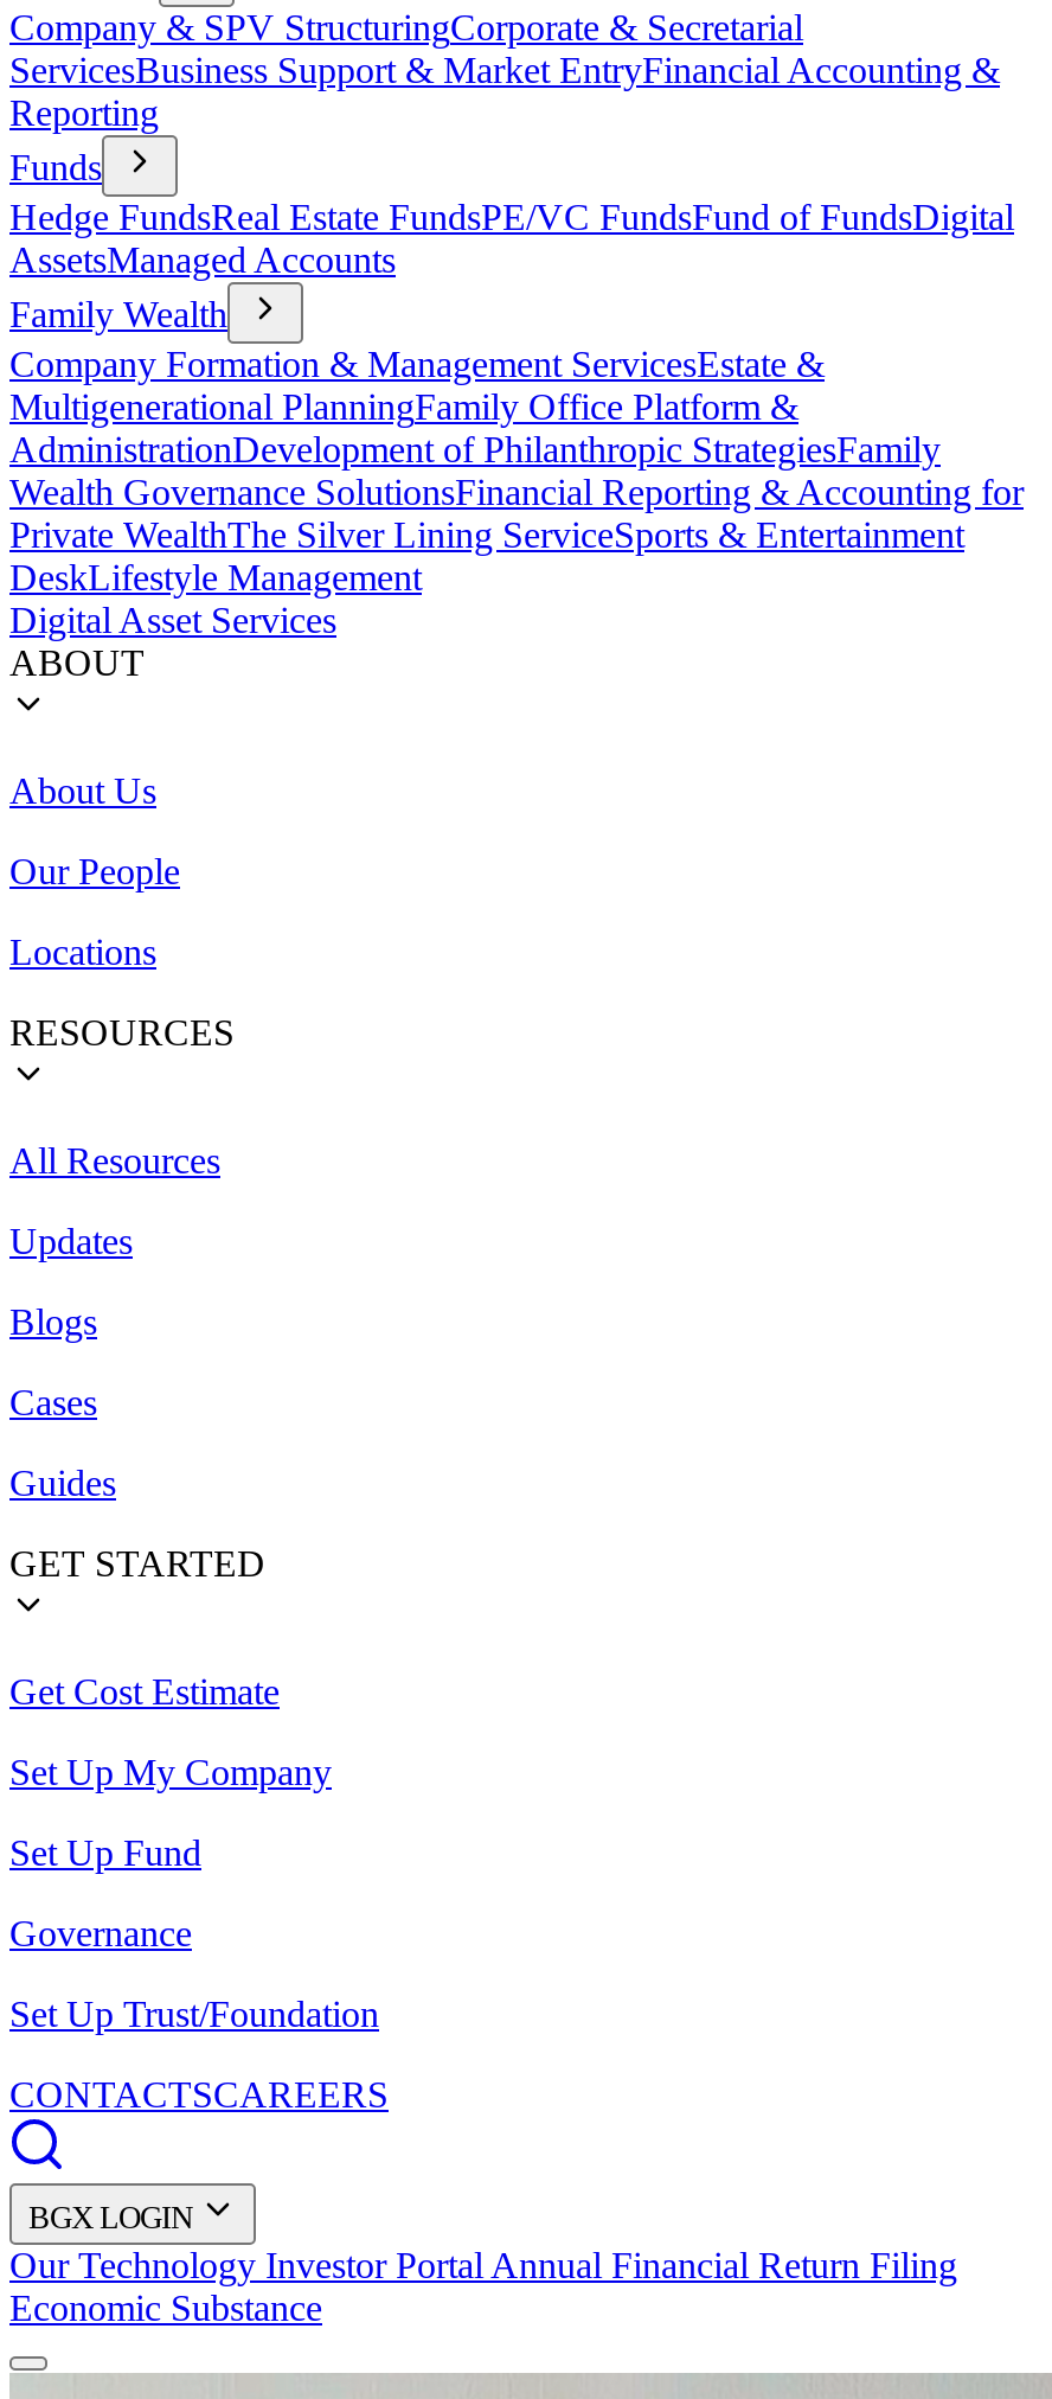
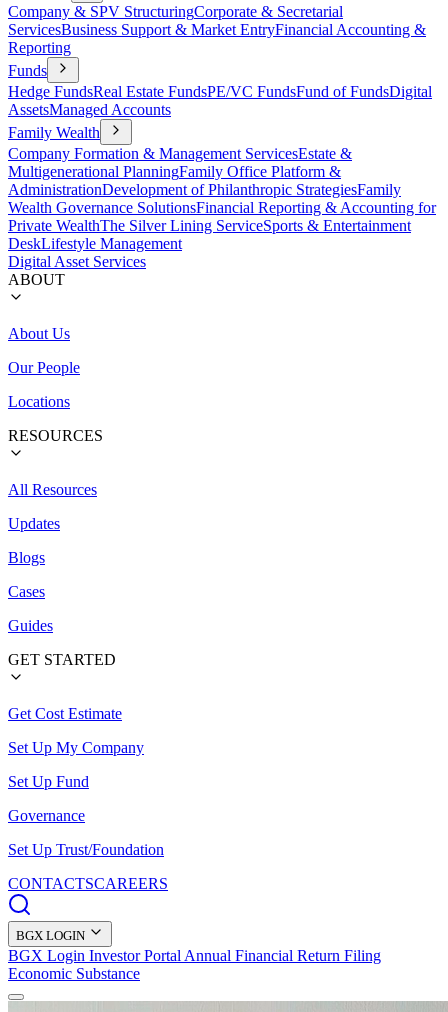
[9,2245,957,2285] Our Technology Investor Portal Annual Financial Return Filing -> [8,947,381,964] BGX Login Investor Portal Annual Financial Return Filing

